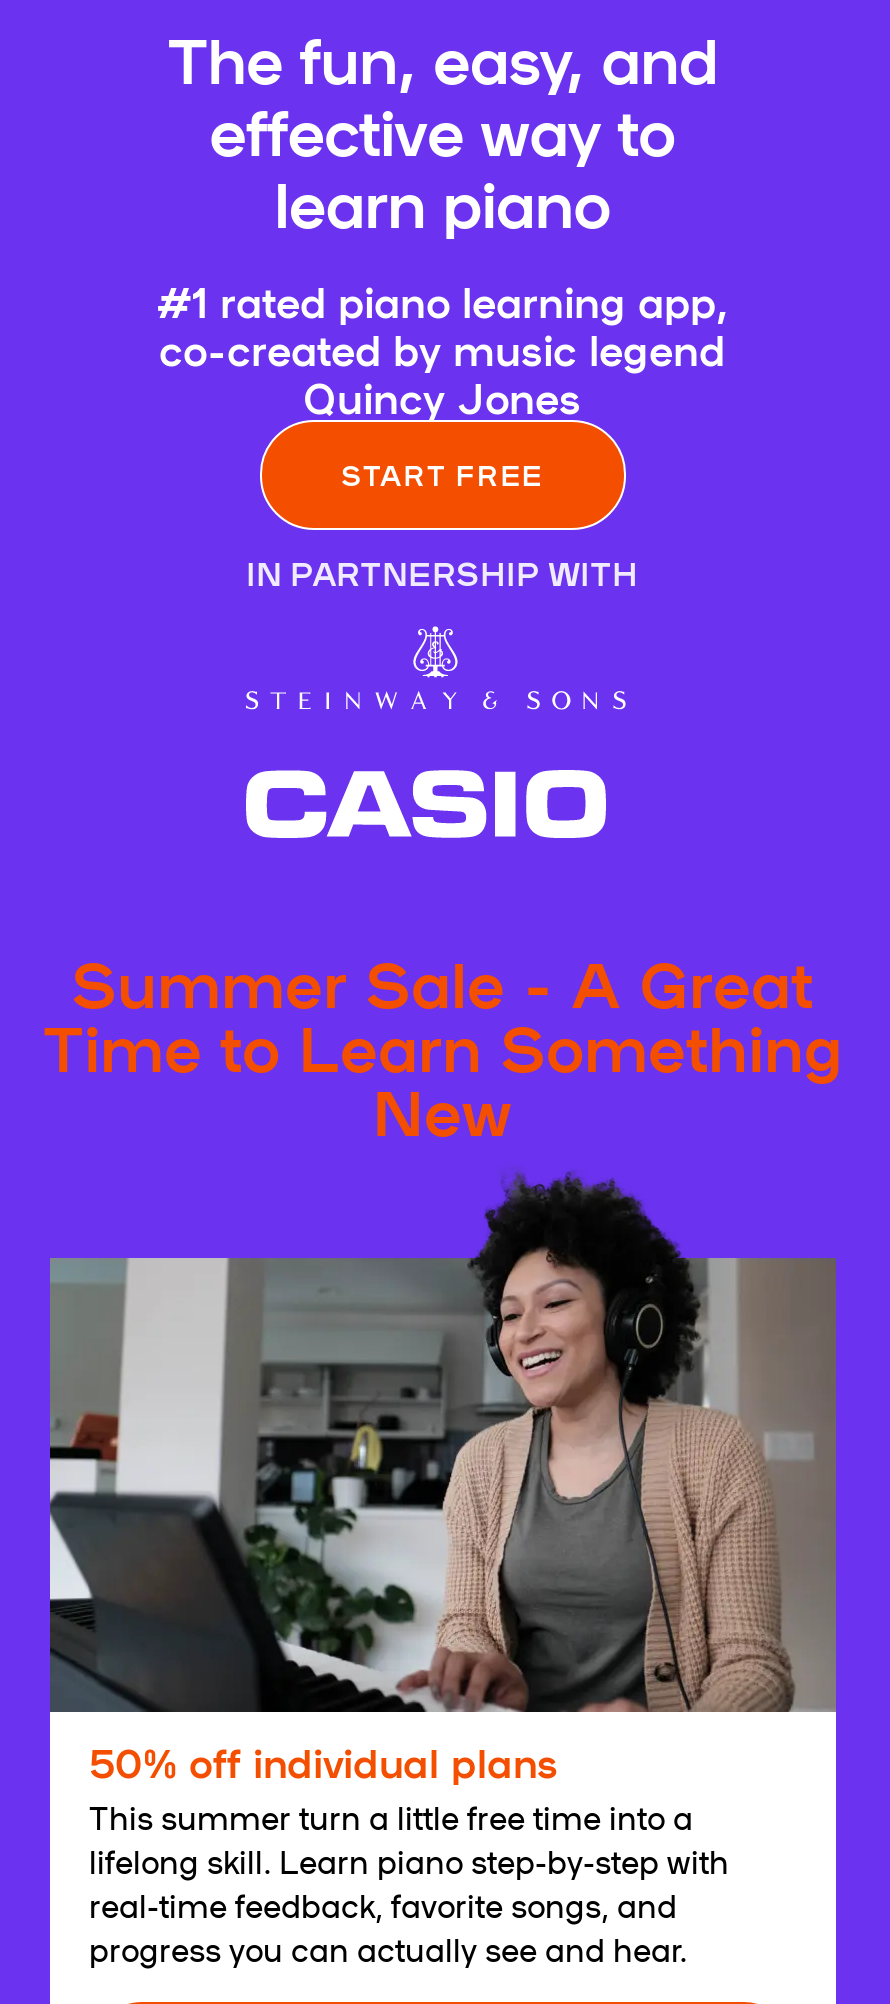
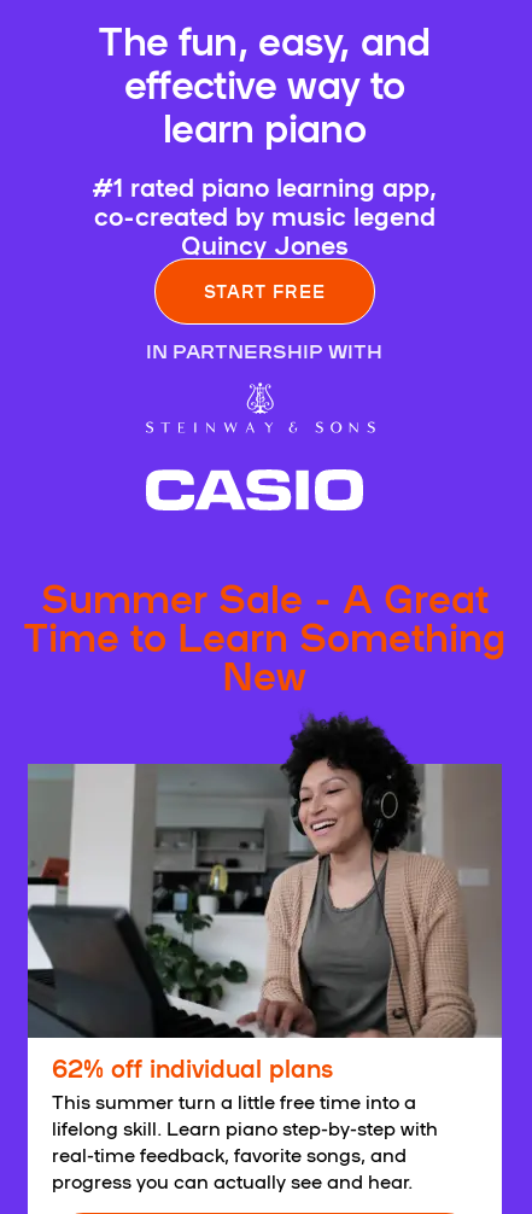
[89,1731,557,1787] 50% off individual plans -> [51,1049,332,1083] 62% off individual plans

